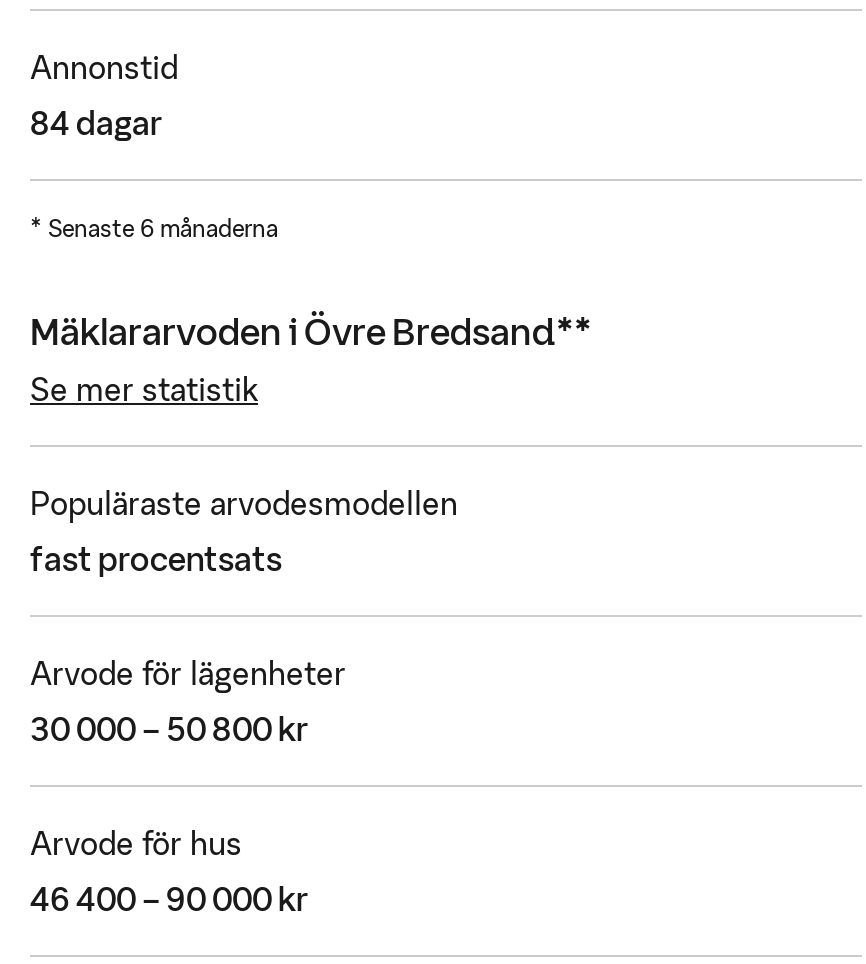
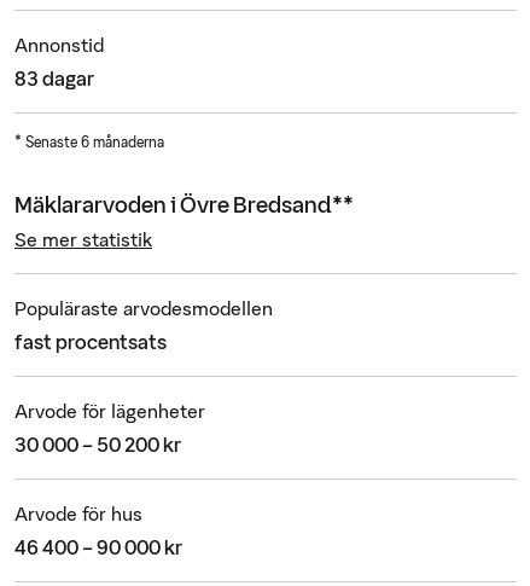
[30,103,162,143] 84 dagar -> [14,66,94,91] 83 dagar
[30,709,308,749] 30 000 – 50 800 kr -> [14,433,181,457] 30 000 – 50 200 kr

